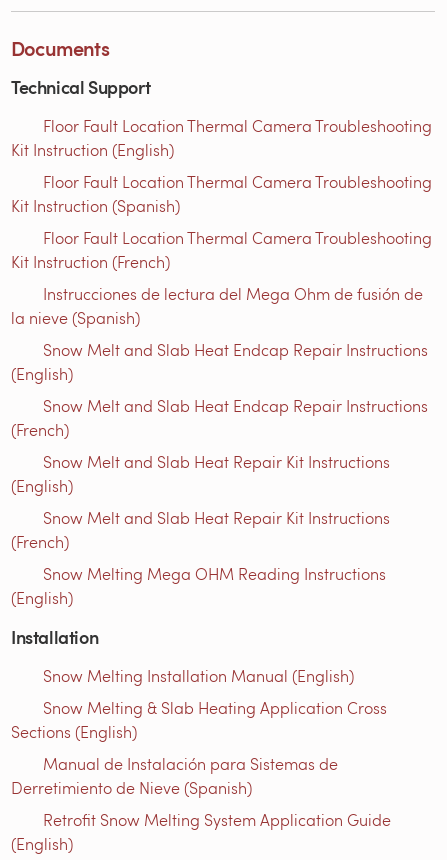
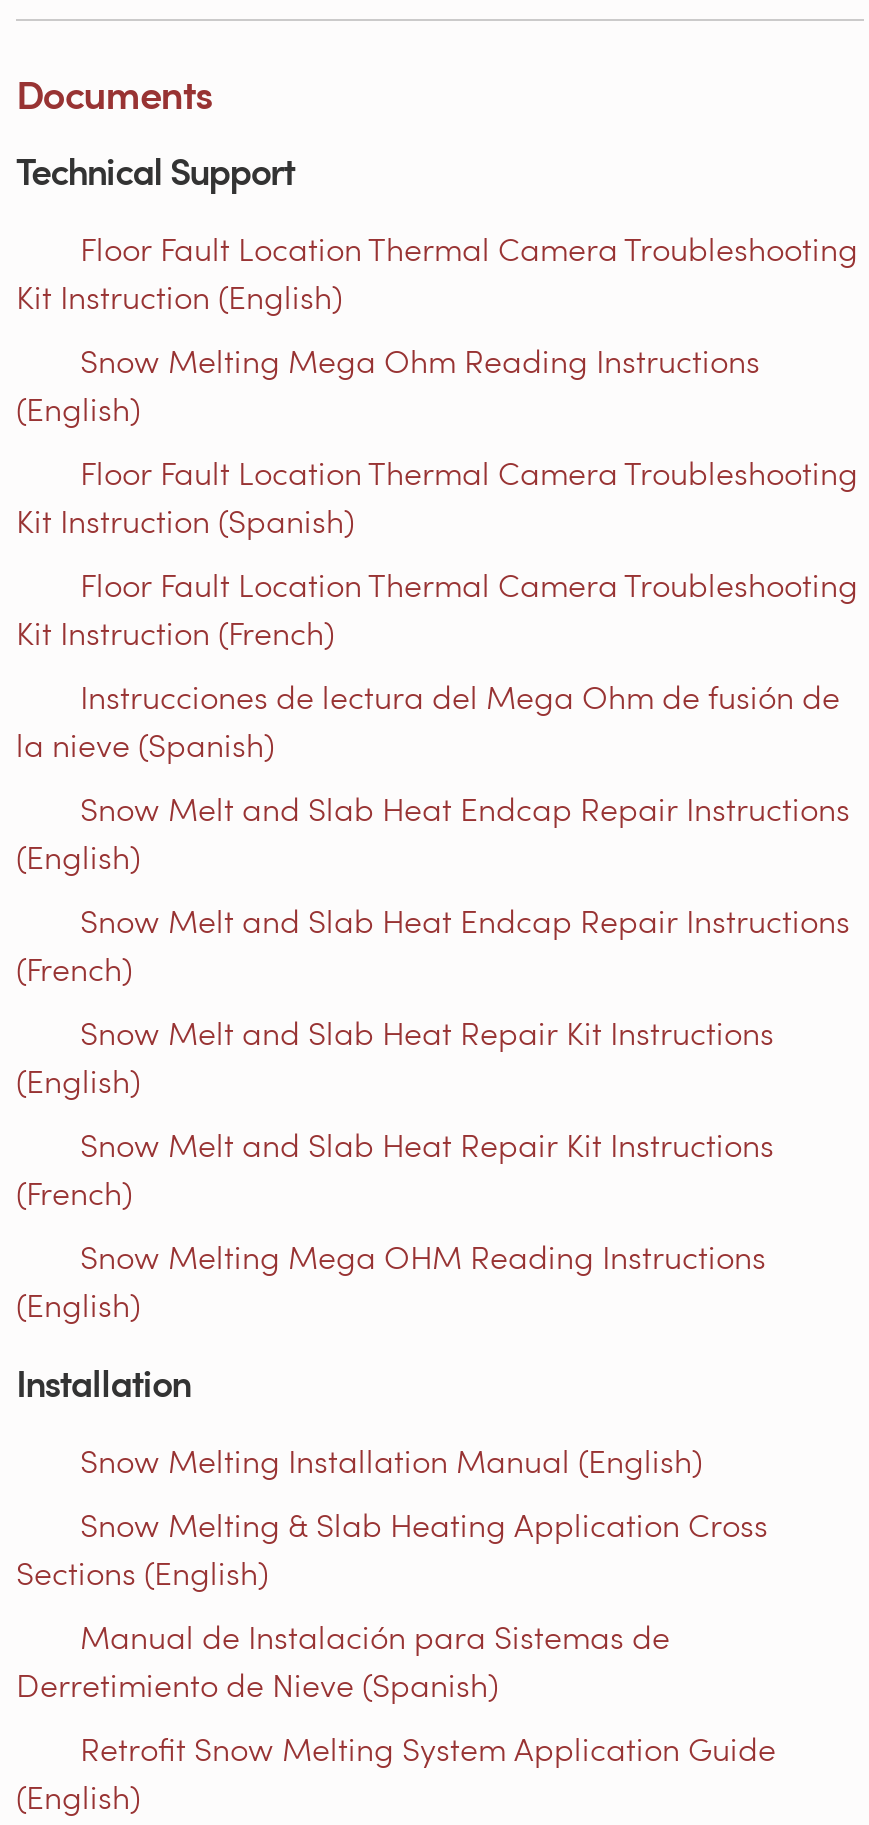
none -> [16,338,760,428] Snow Melting Mega Ohm Reading Instructions | (English)

